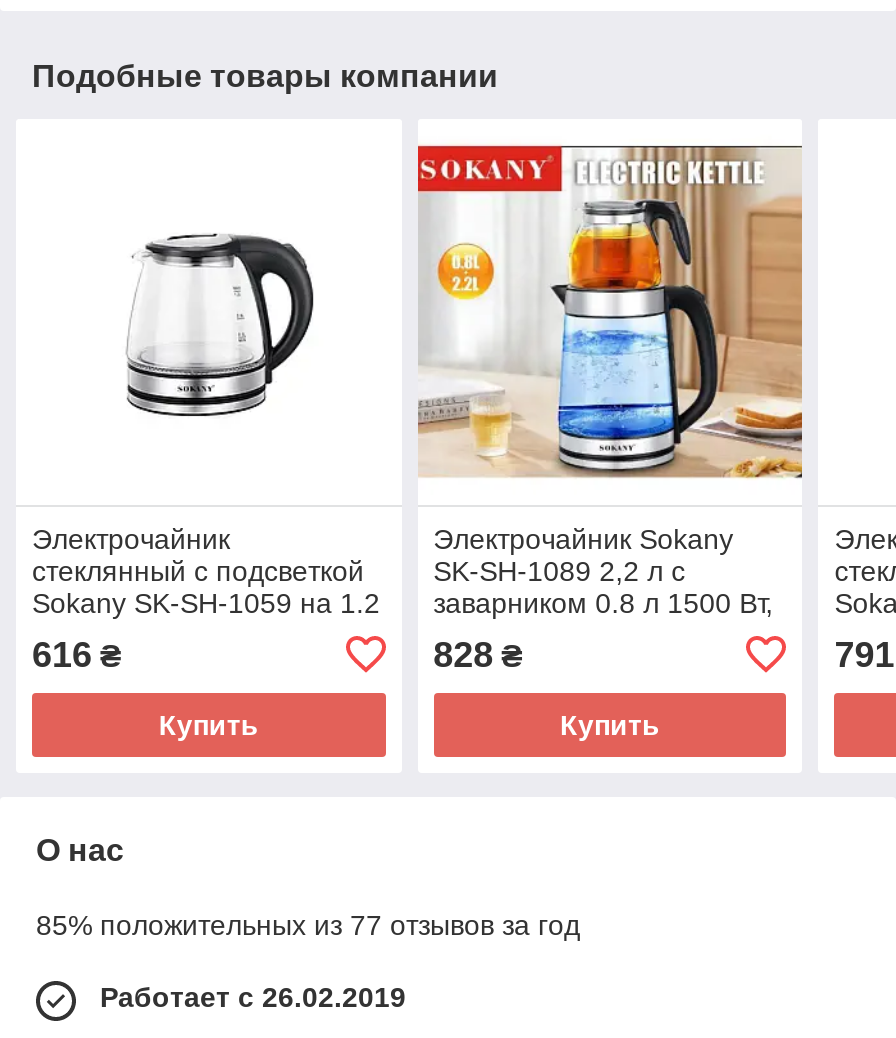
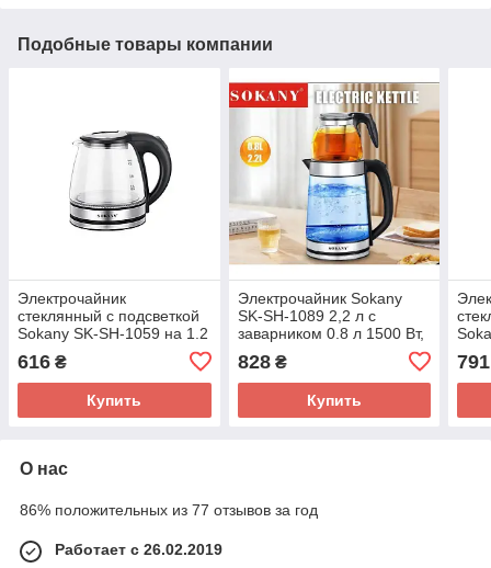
[36,908,580,940] 85% положительных из 77 отзывов за год -> [20,501,318,518] 86% положительных из 77 отзывов за год

